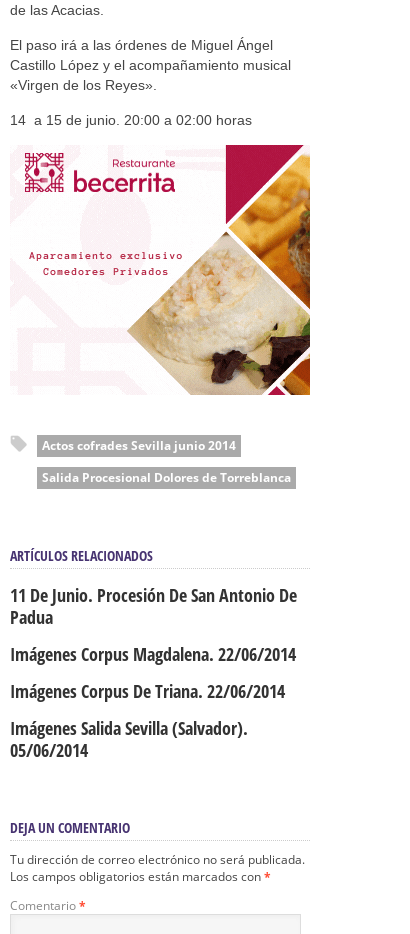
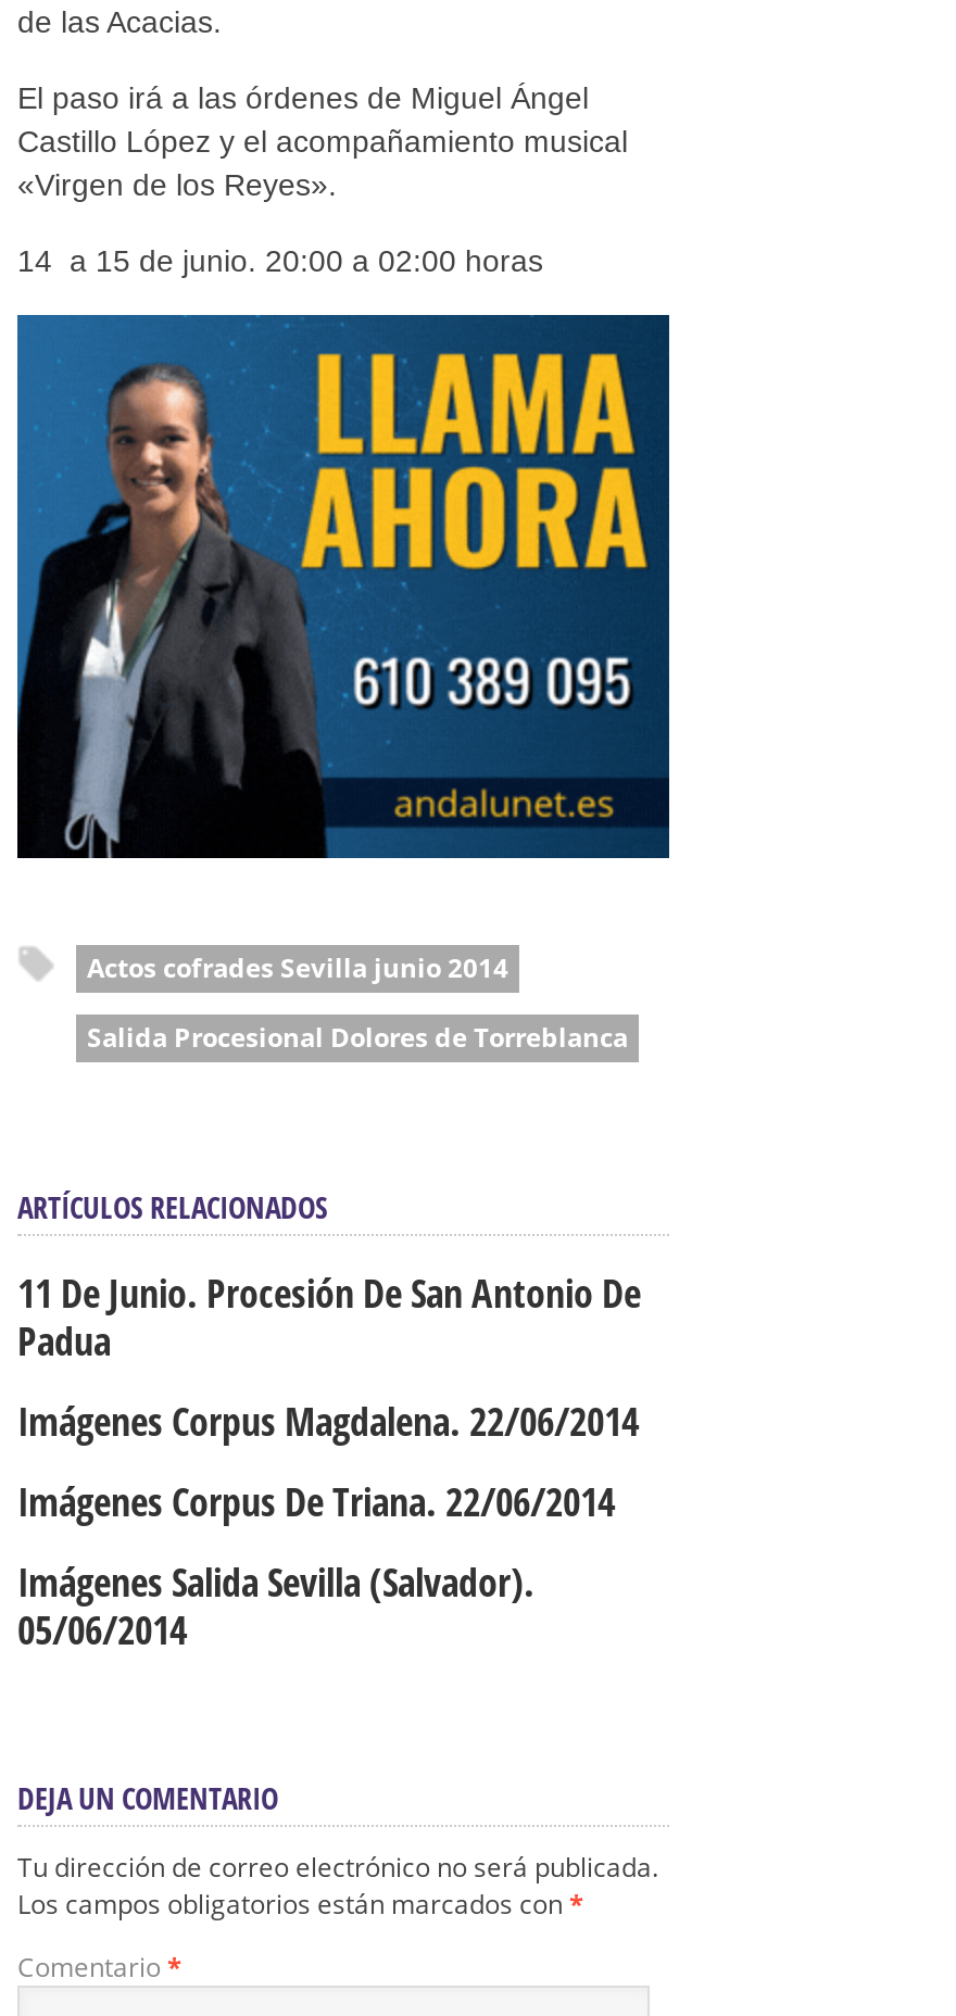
[10,144,311,396] [image] -> [15,313,671,860] [image]

